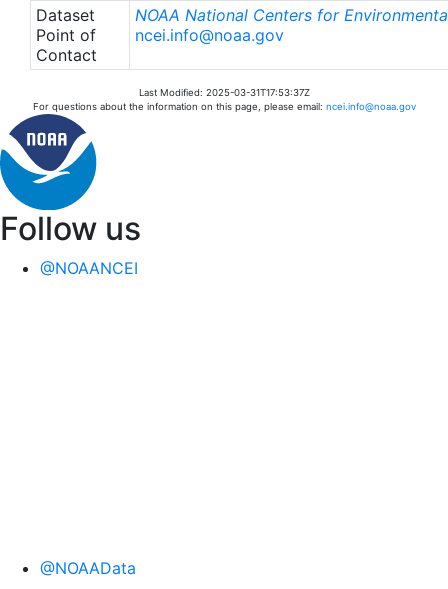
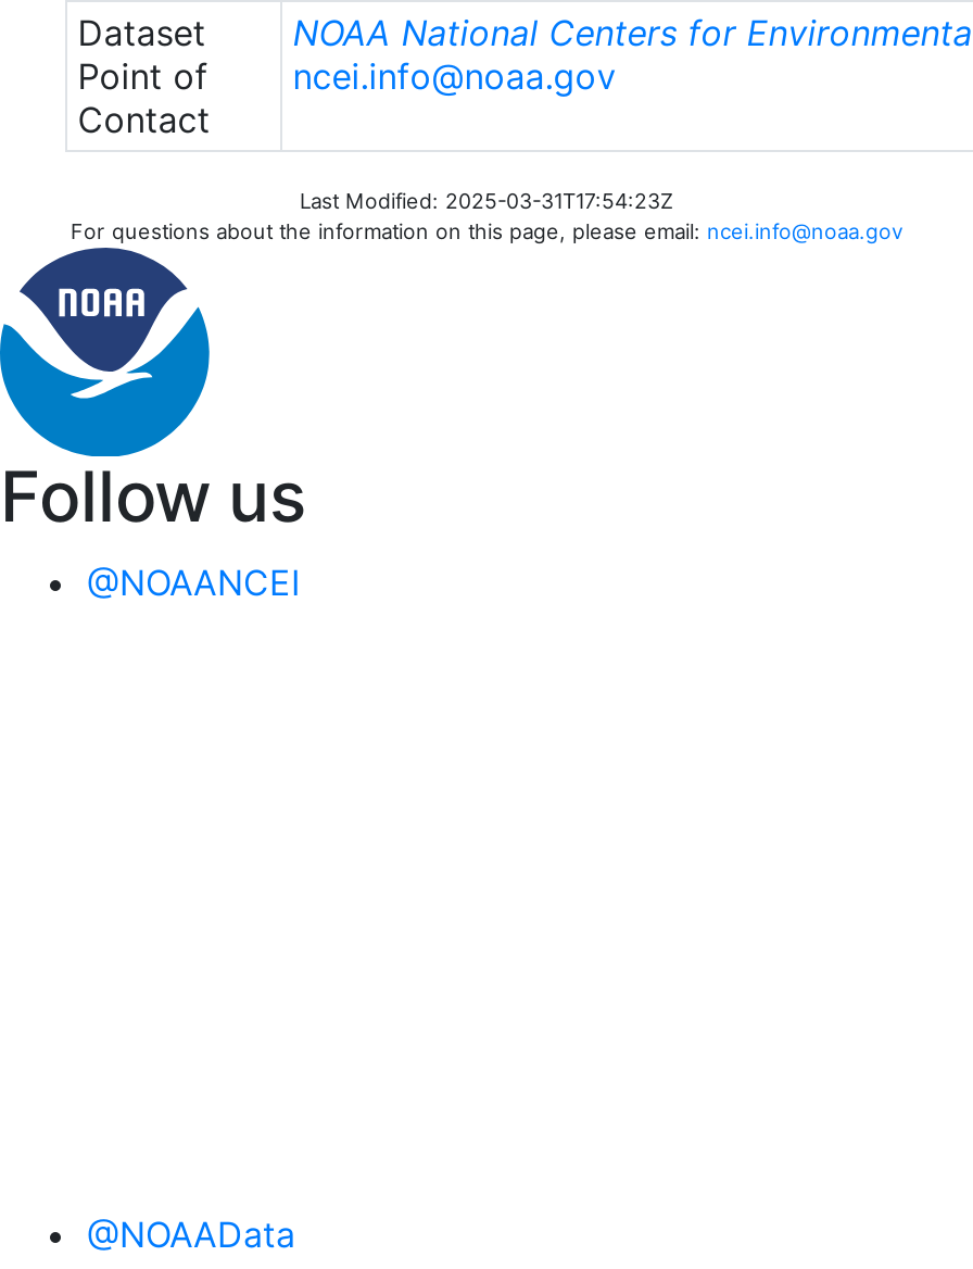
[138,87,309,98] Last Modified: 2025-03-31T17:53:37Z -> [300,188,673,212] Last Modified: 2025-03-31T17:54:23Z

